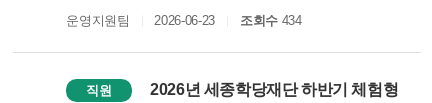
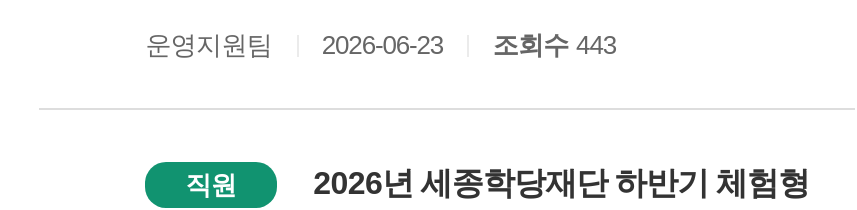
[66,13,302,28] 운영지원팀 2026-06-23 조회수 434 -> [145,30,616,60] 운영지원팀 2026-06-23 조회수 443

